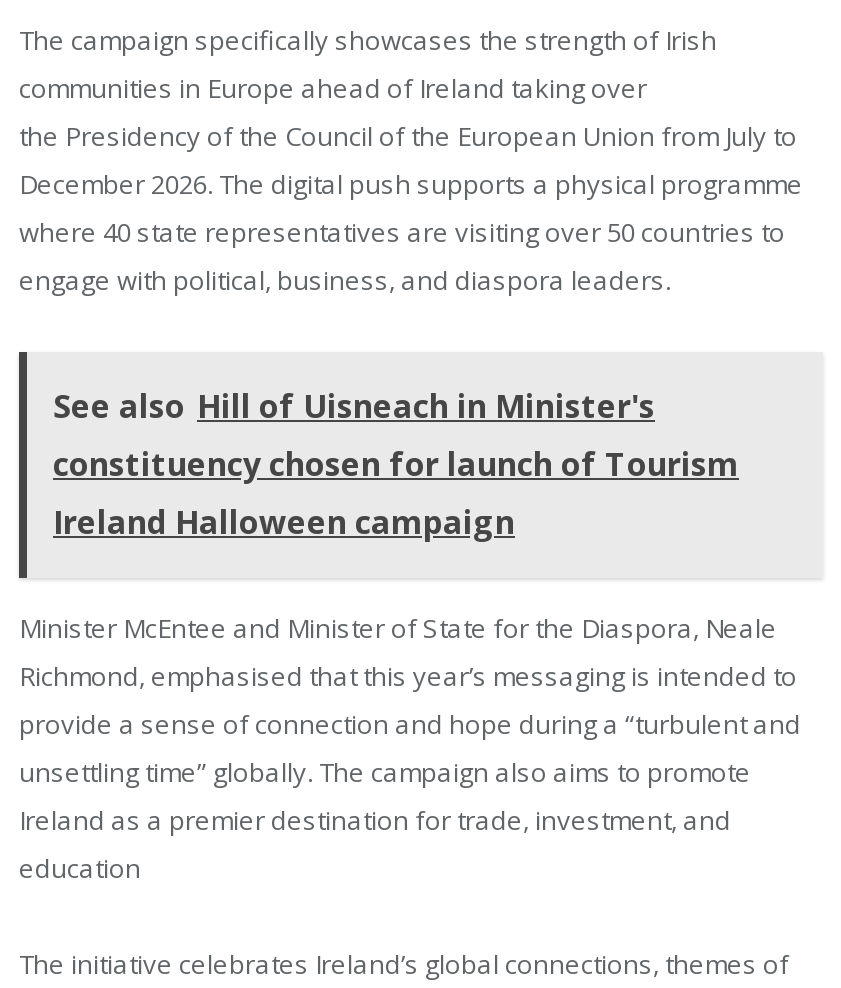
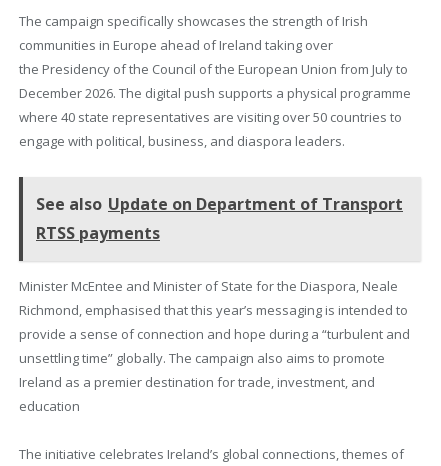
[53,384,739,544] See also Hill of Uisneach in Minister's | constituency chosen for launch of Tourism | Ireland Halloween campaign -> [36,193,403,244] See also Update on Department of Transport | RTSS payments

